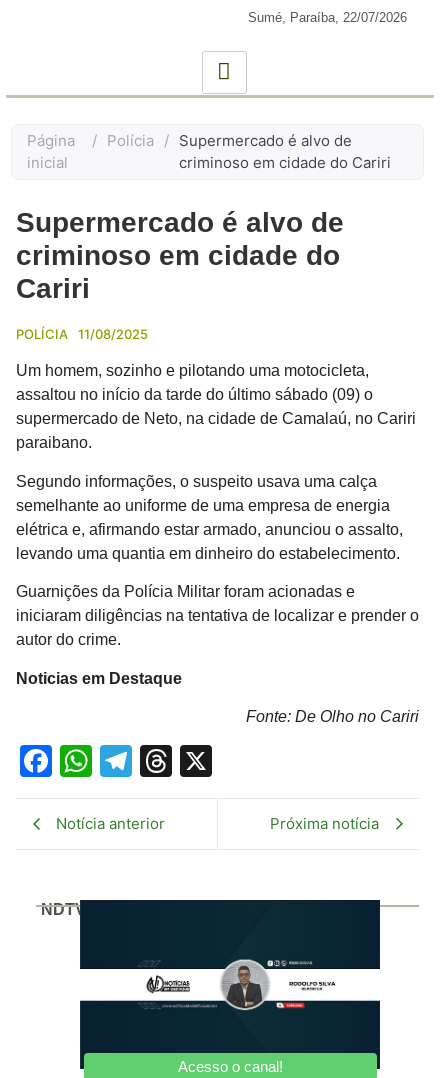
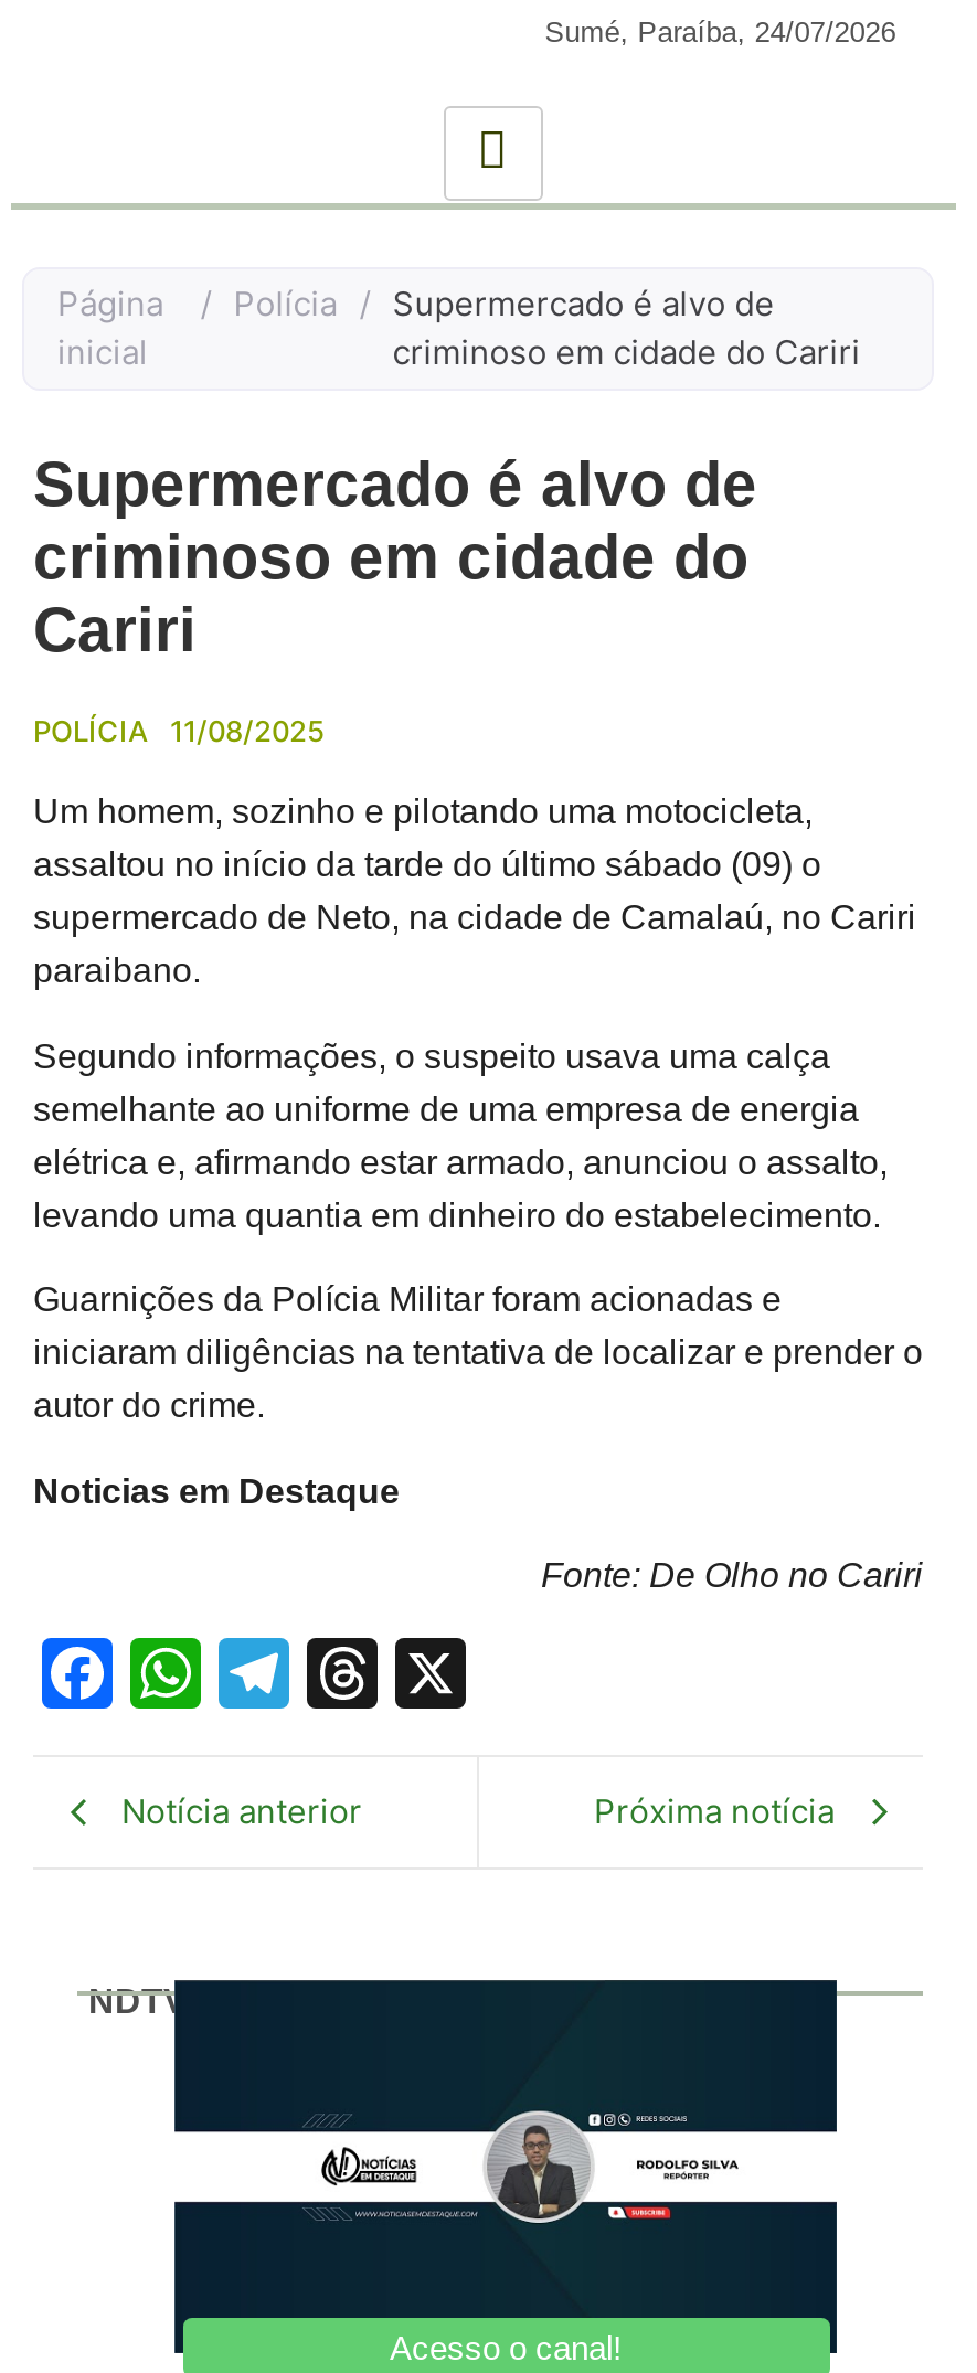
[248,10,407,25] Sumé, Paraíba, 22/07/2026 -> [545,15,896,49] Sumé, Paraíba, 24/07/2026

